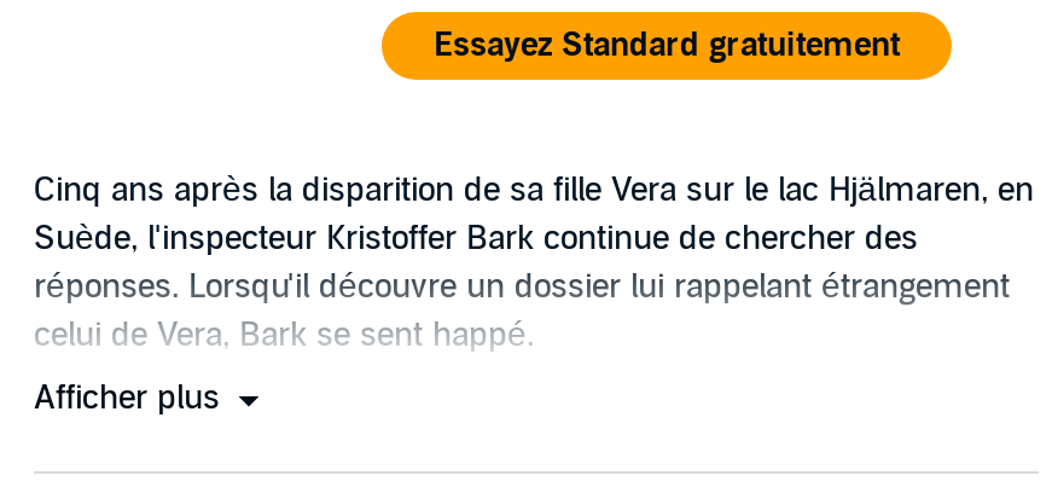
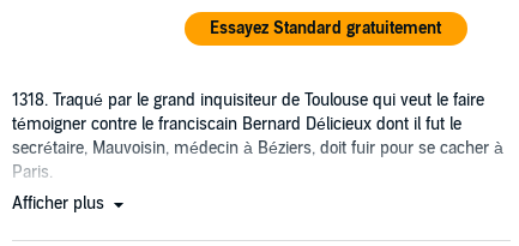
[34,169,1034,355] Cinq ans après la disparition de sa fille Vera sur le lac Hjälmaren, en | Suède, l'inspecteur Kristoffer Bark continue de chercher des | réponses. Lorsqu'il découvre un dossier lui rappelant étrangement | celui de Vera, Bark se sent happé. -> [12,90,503,182] 1318. Traqué par le grand inquisiteur de Toulouse qui veut le faire | témoigner contre le franciscain Bernard Délicieux dont il fut le | secrétaire, Mauvoisin, médecin à Béziers, doit fuir pour se cacher à | Paris.

